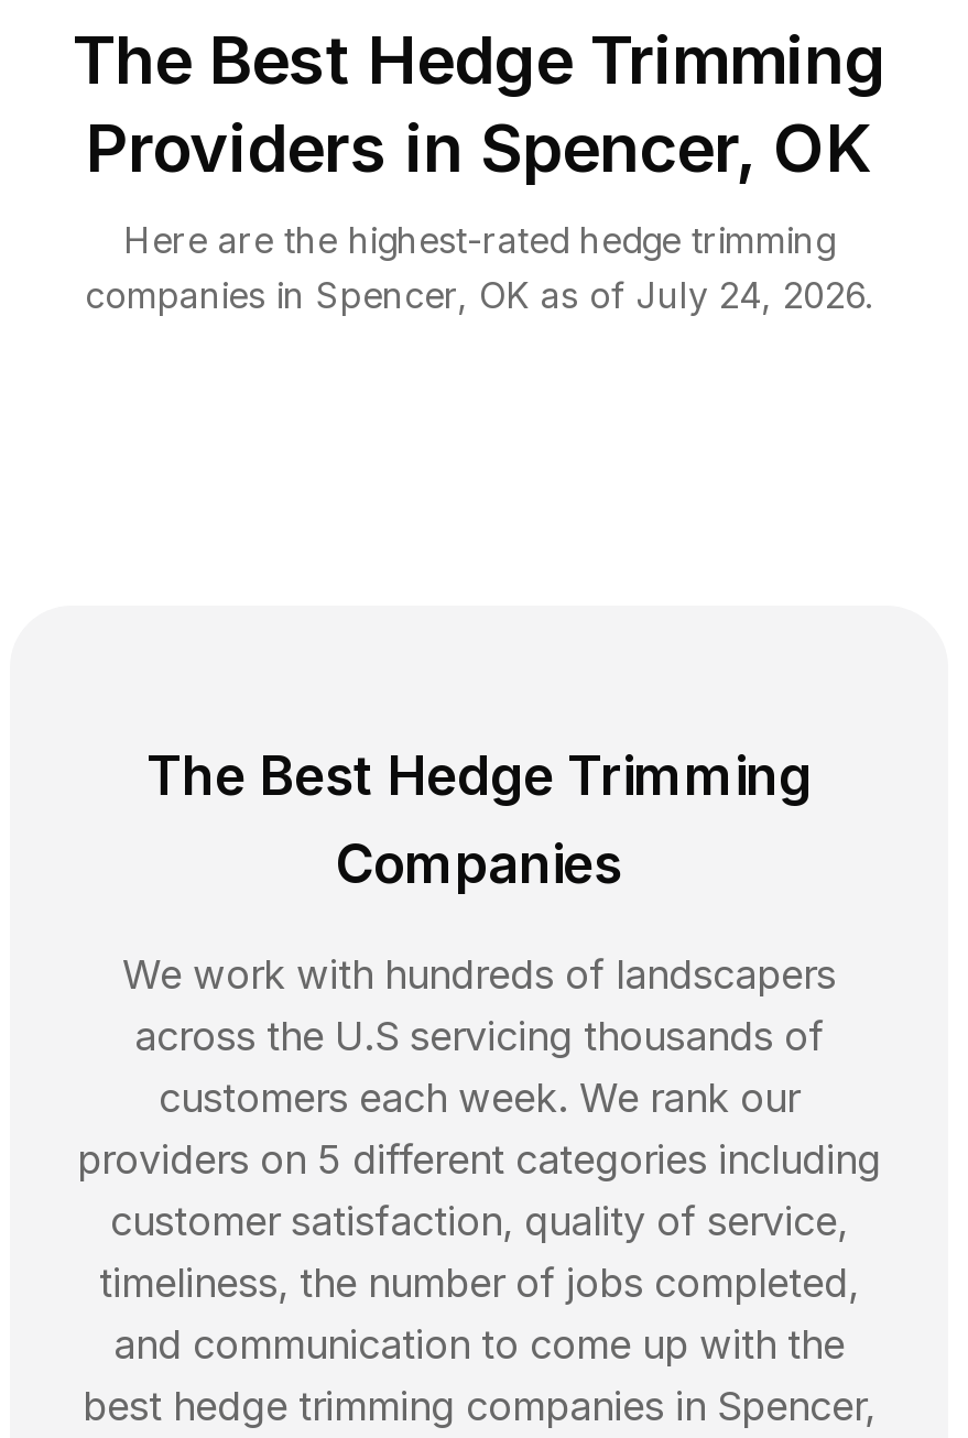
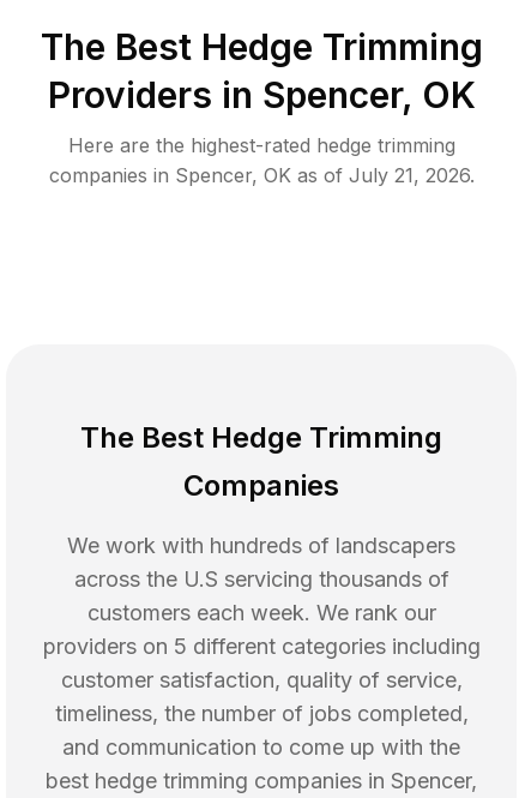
[85,273,873,317] companies in Spencer, OK as of July 24, 2026. -> [49,163,474,187] companies in Spencer, OK as of July 21, 2026.

